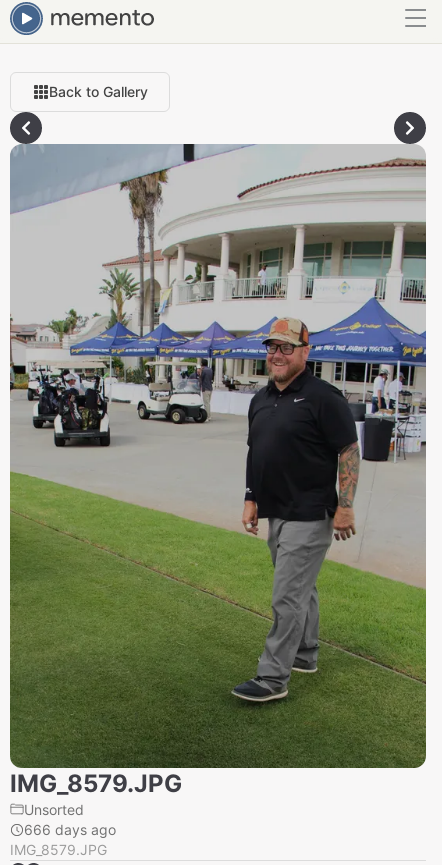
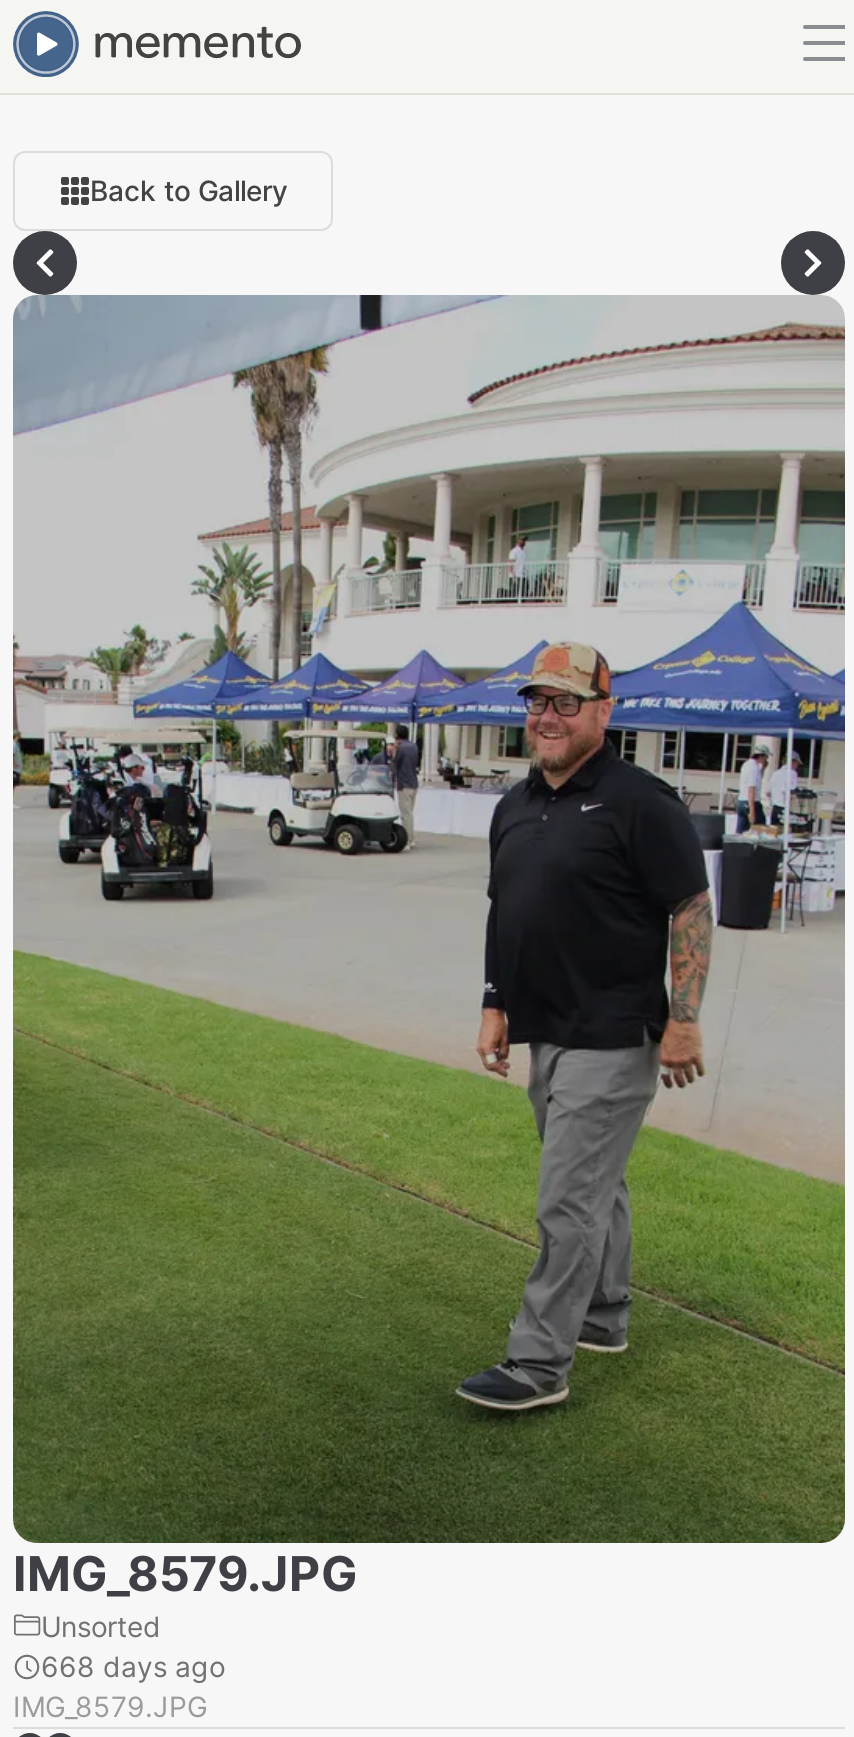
[24,821,116,838] 666 days ago -> [41,1650,225,1684] 668 days ago

